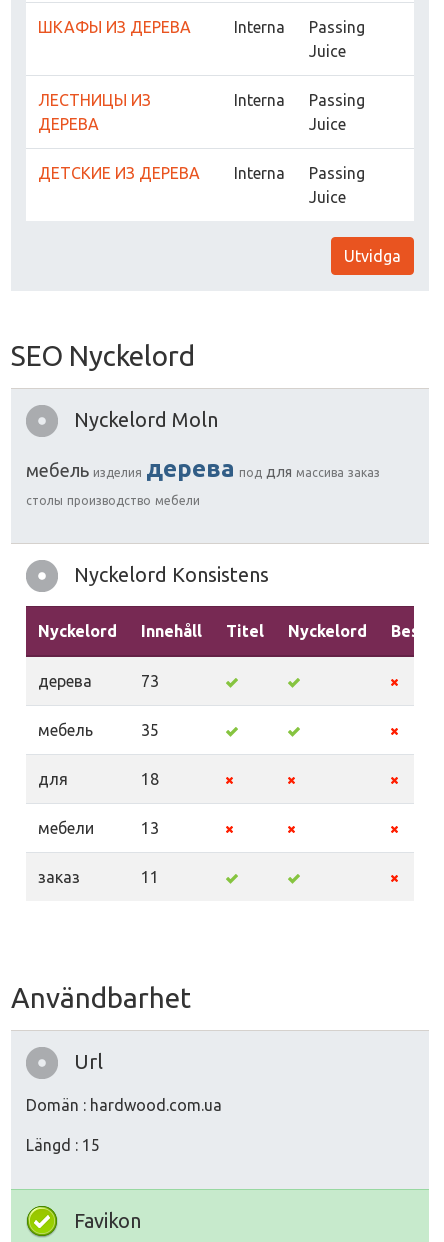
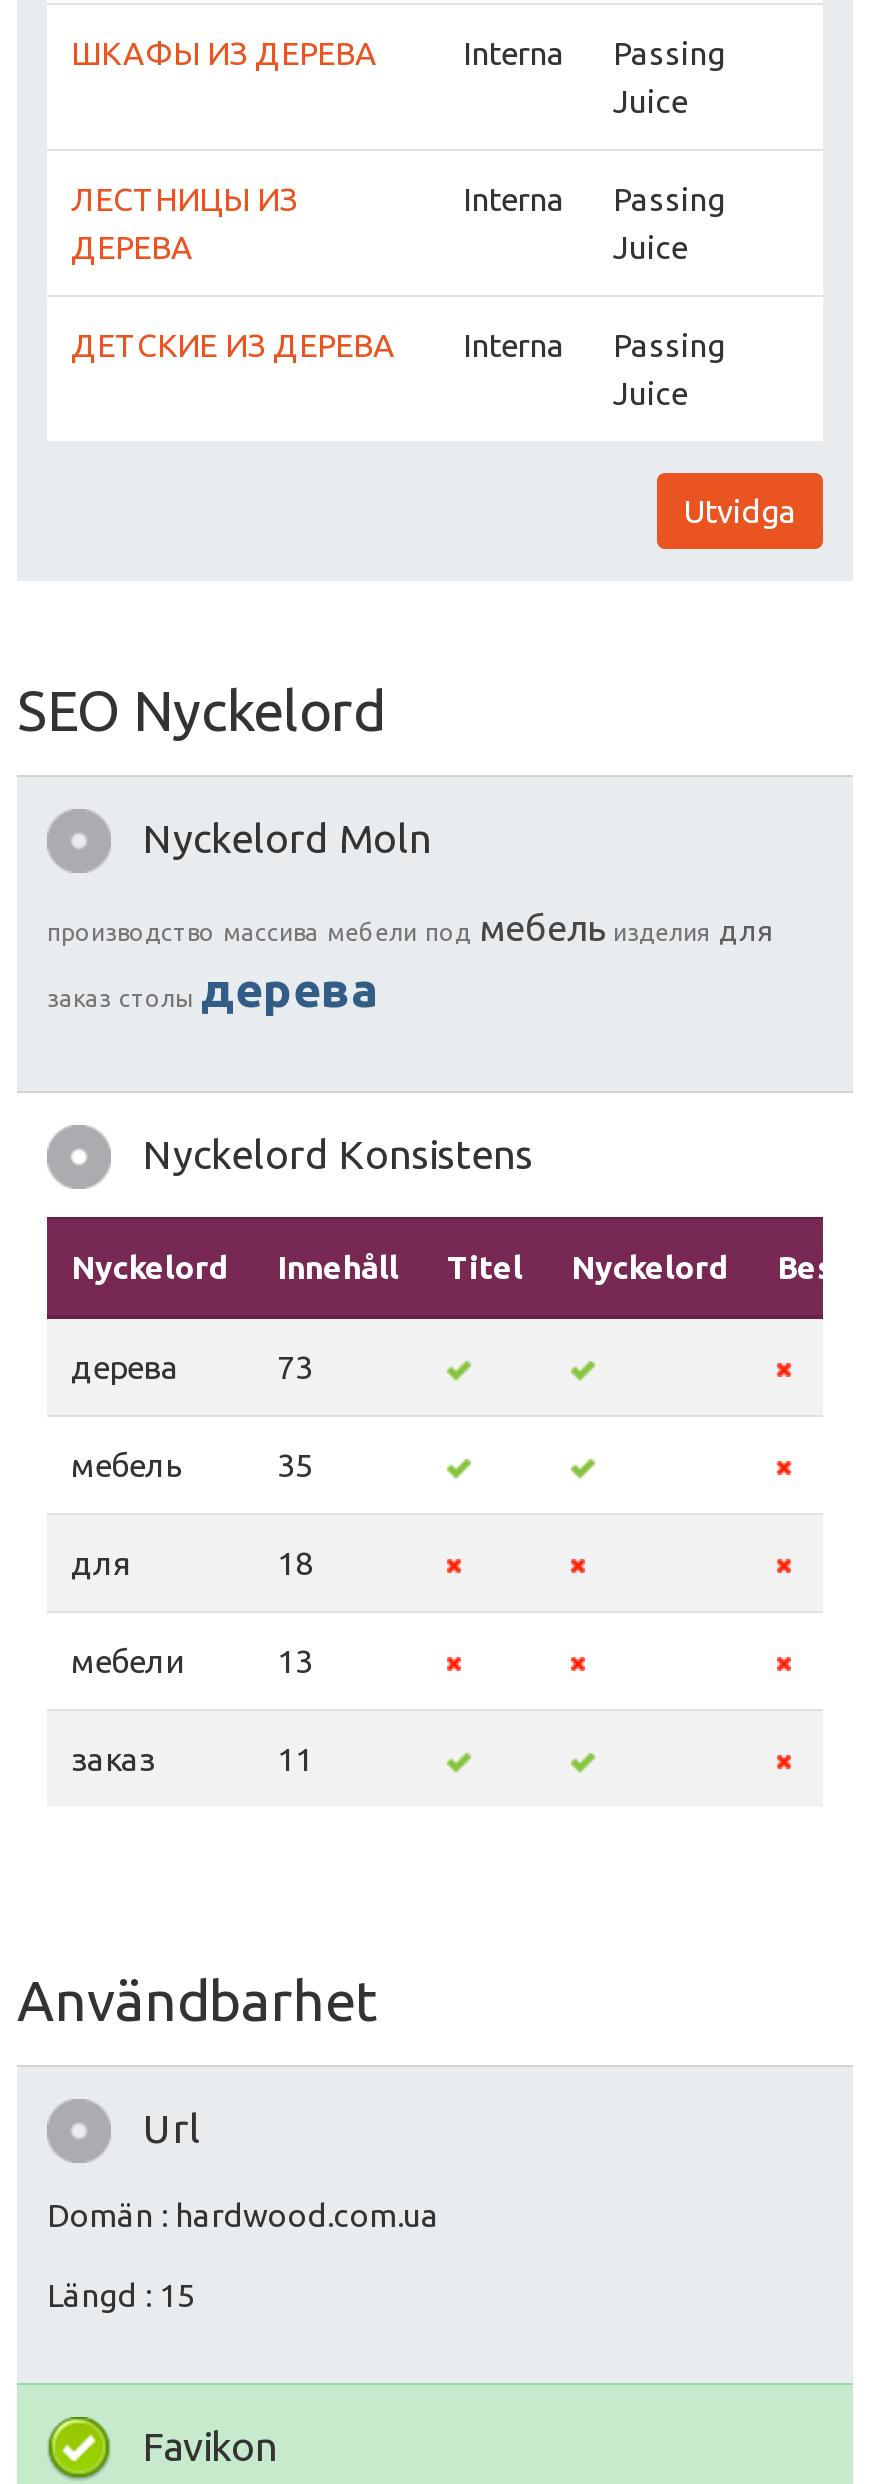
[26,455,380,507] мебель изделия дерева под для массива заказ | столы производство мебели -> [47,907,771,1017] производство массива мебели под мебель изделия для | заказ столы дерева

